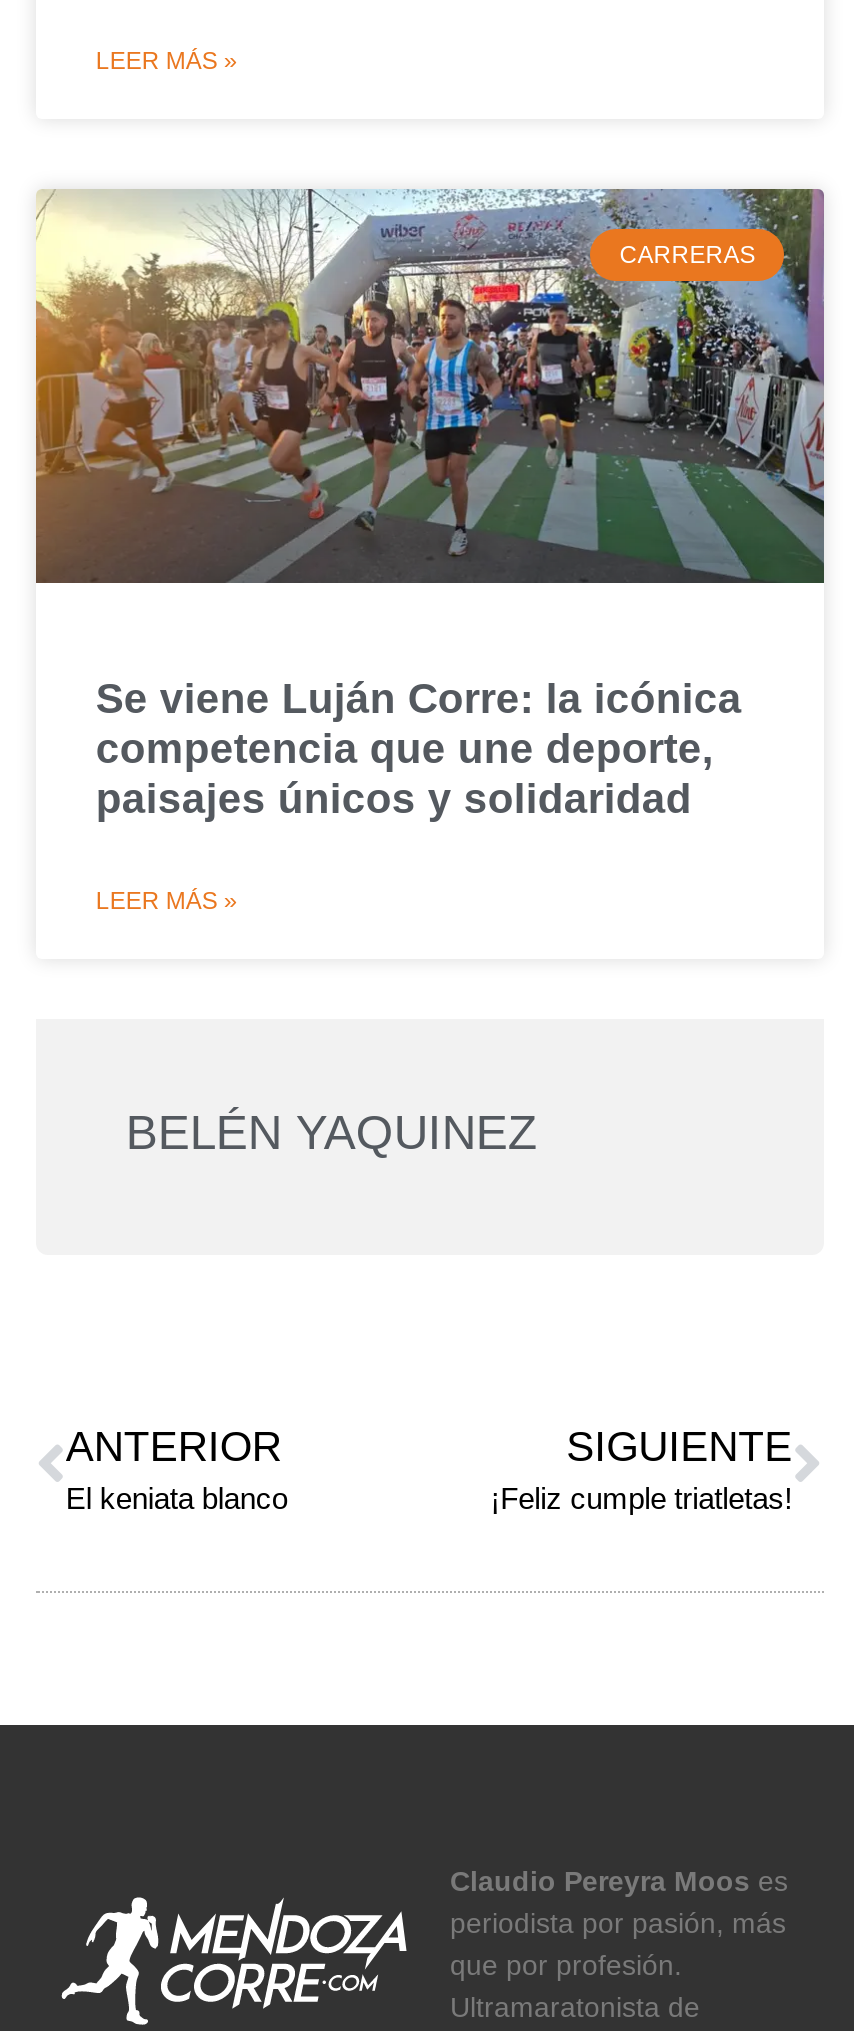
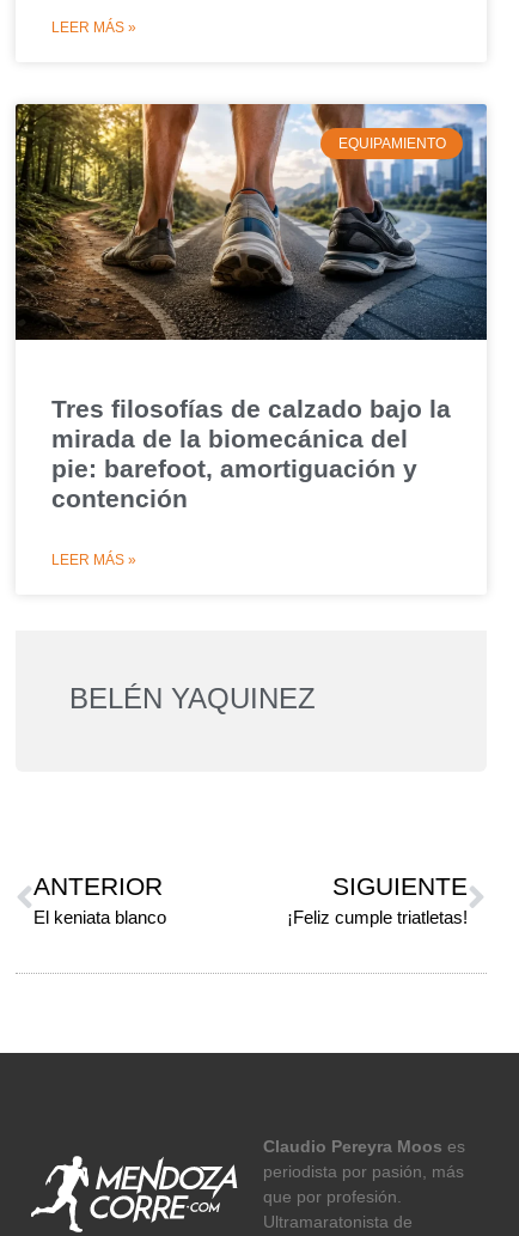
[34,187,826,585] [image] | CARRERAS -> [14,103,488,340] [image] | EQUIPAMIENTO
[96,675,742,821] Se viene Luján Corre: la icónica | competencia que une deporte, | paisajes únicos y solidaridad -> [51,395,451,512] Tres filosofías de calzado bajo la | mirada de la biomecánica del | pie: barefoot, amortiguación y | contención

